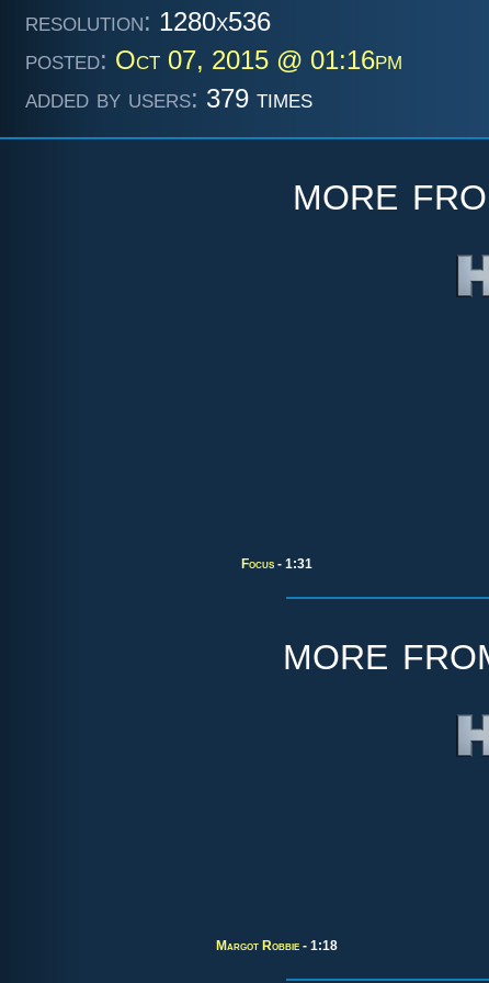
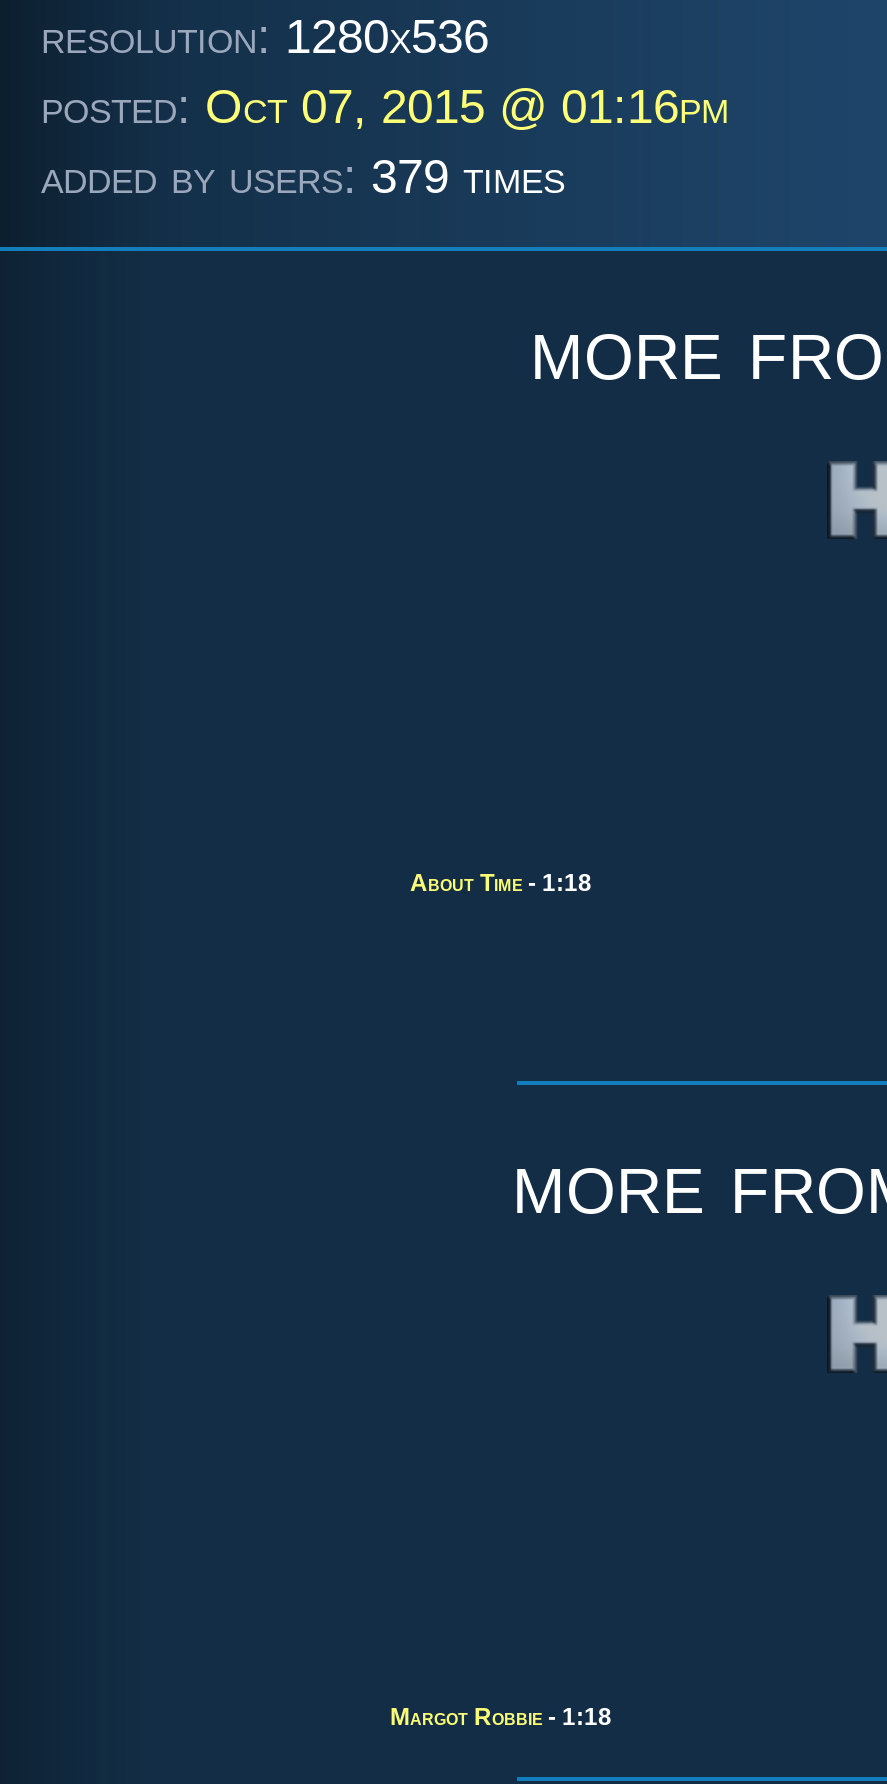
[242,556,313,572] Focus - 1:31 -> [410,869,592,897] About Time - 1:18

